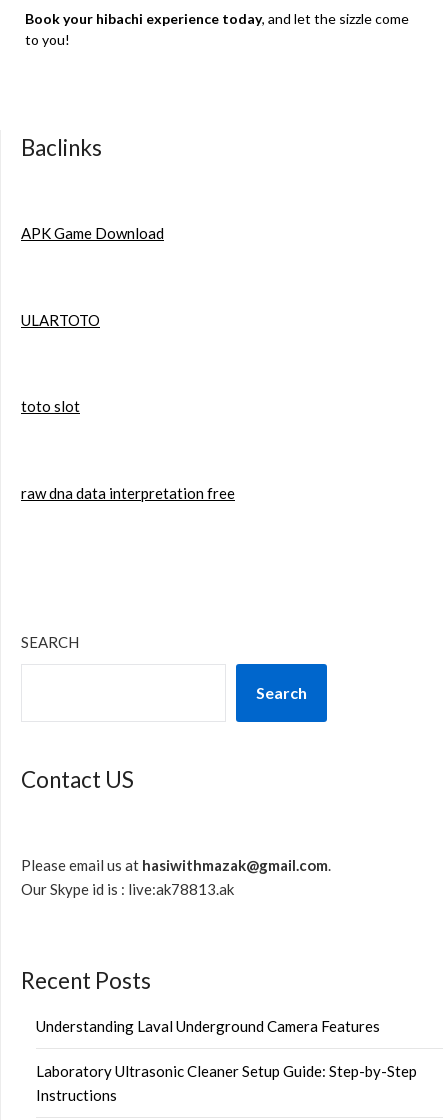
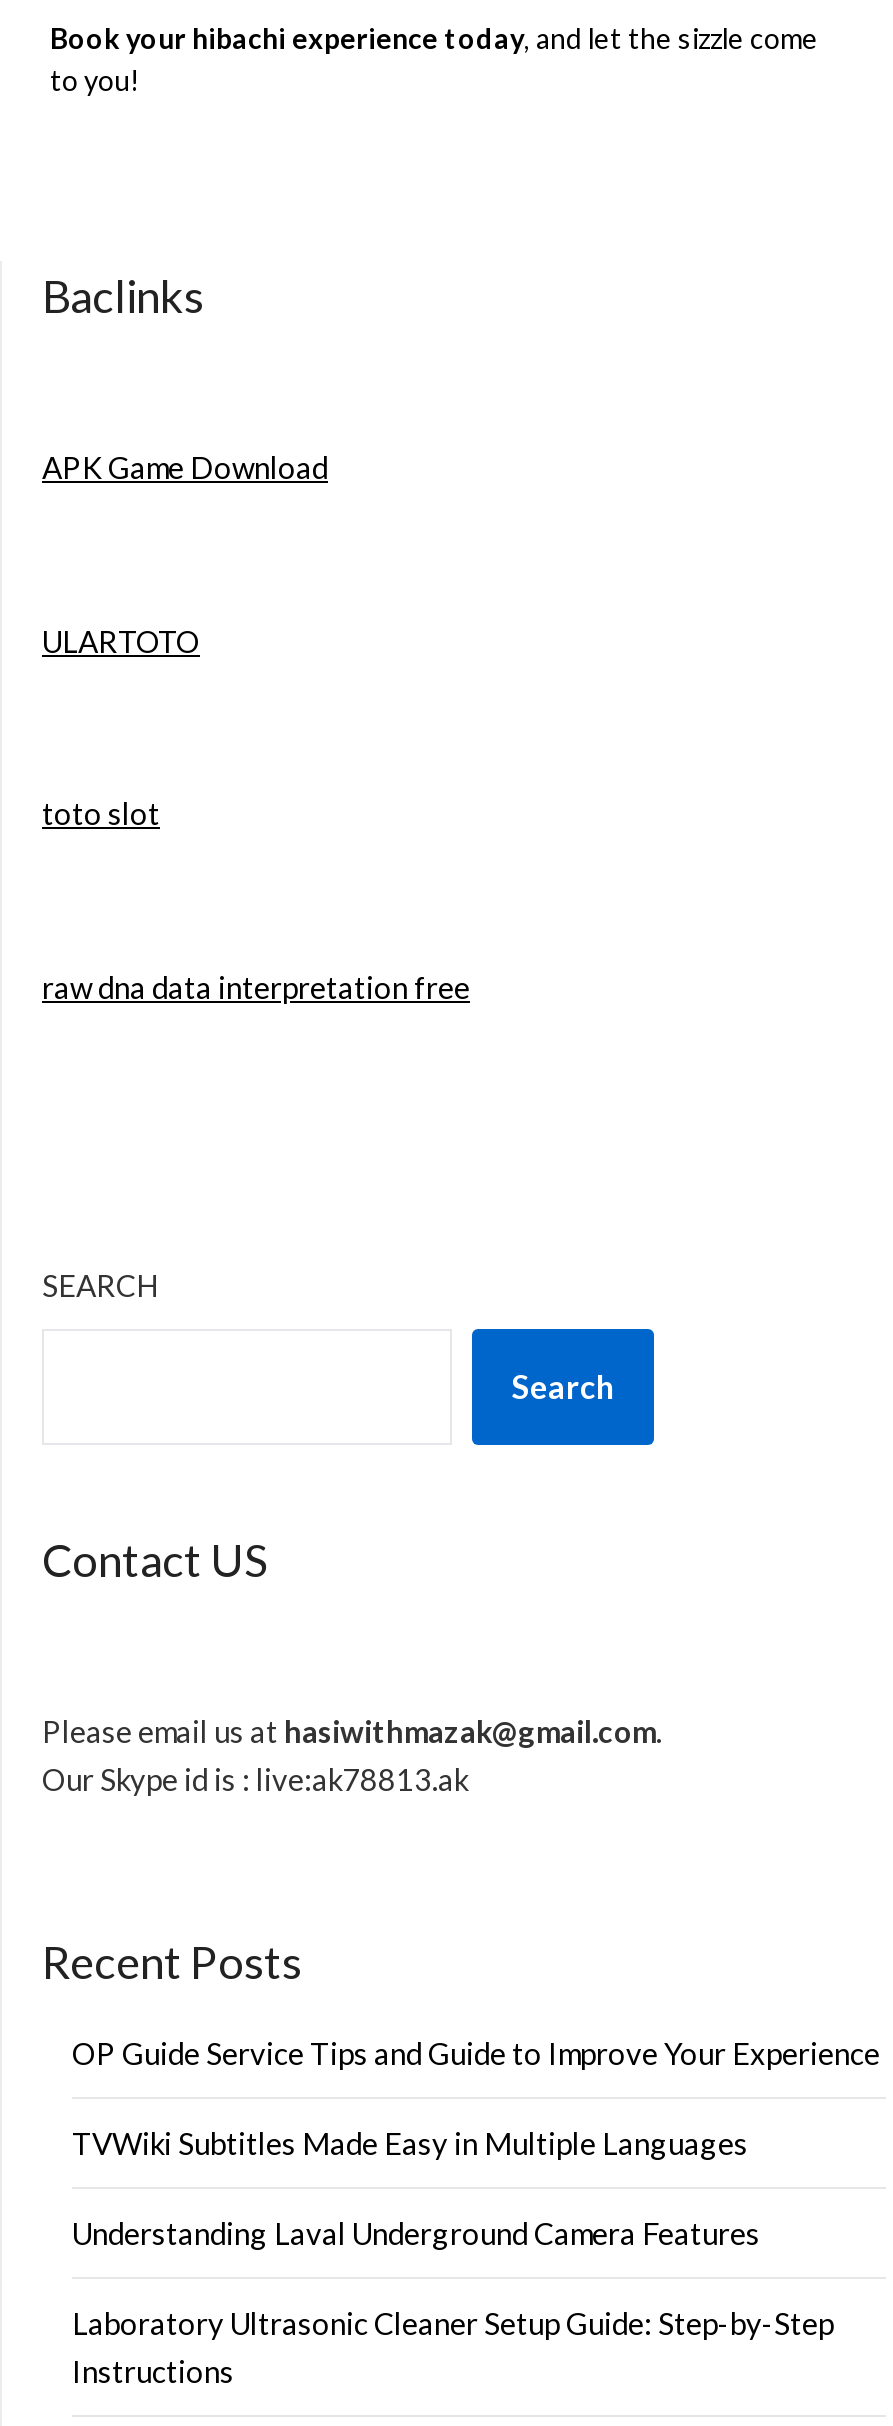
none -> [72,2035,880,2161] OP Guide Service Tips and Guide to Improve Your Experience | TVWiki Subtitles Made Easy in Multiple Languages

